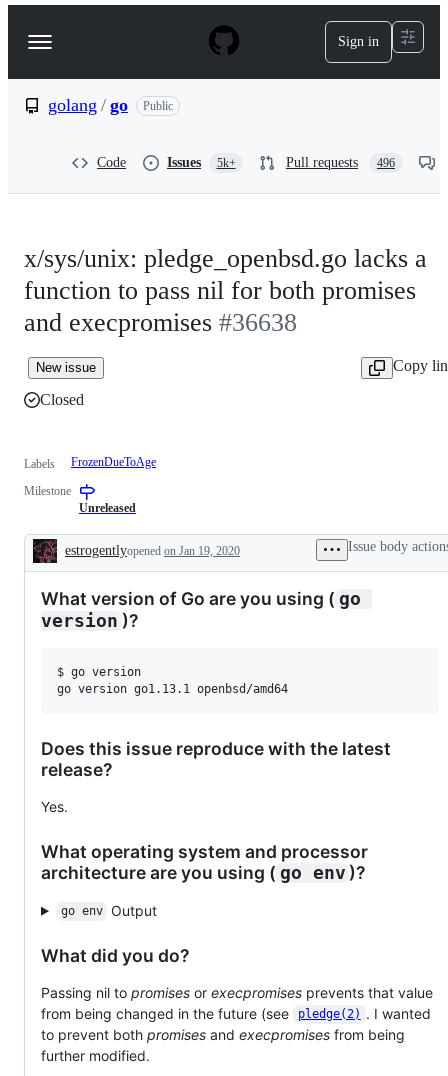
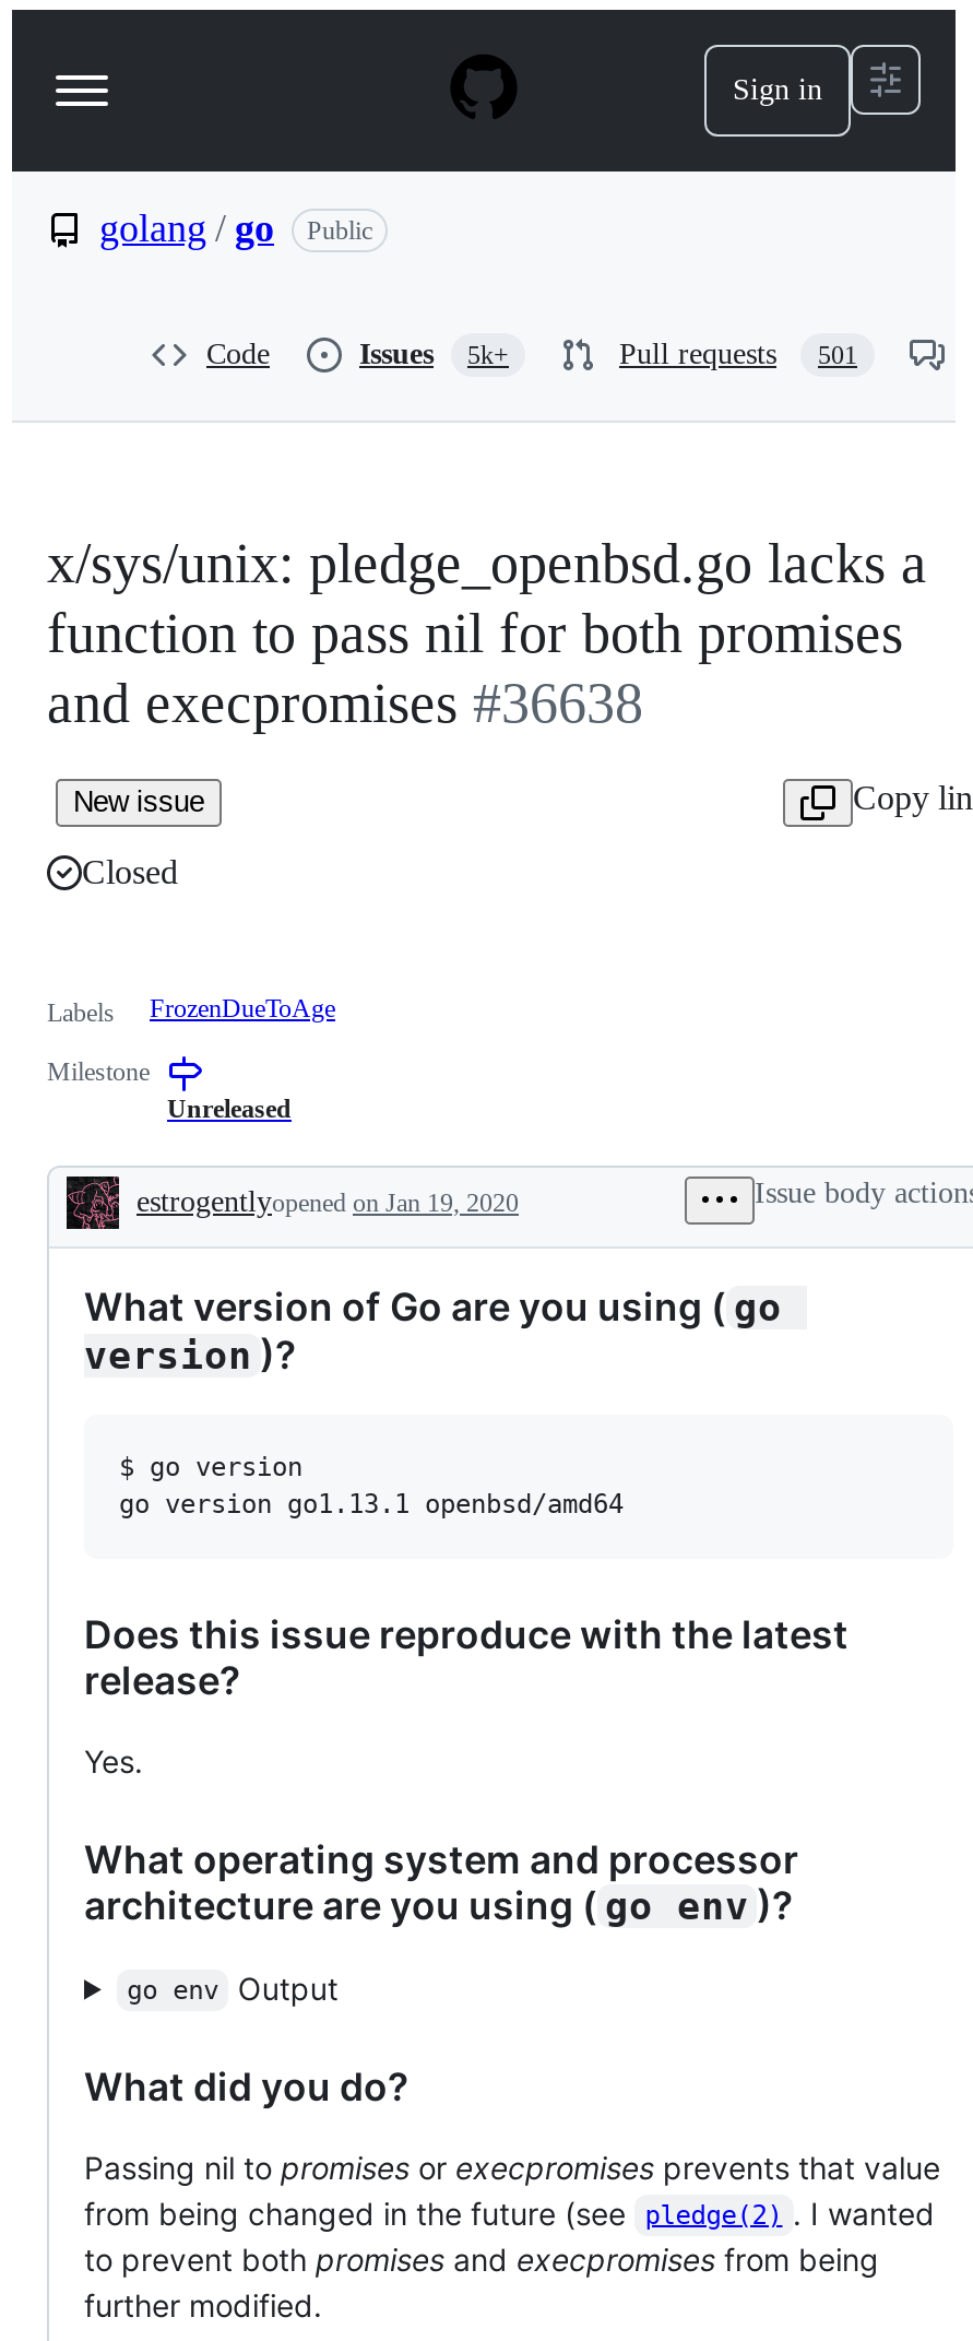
[286,155,395,170] Pull requests 496 -> [619,338,857,370] Pull requests 501

